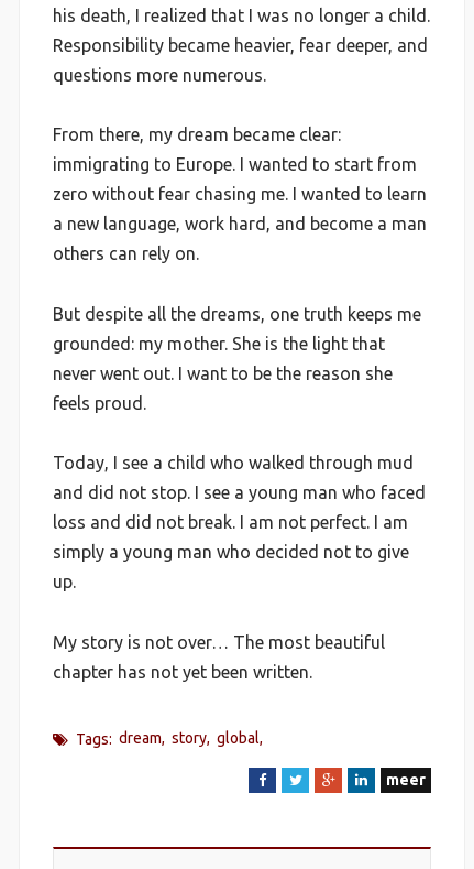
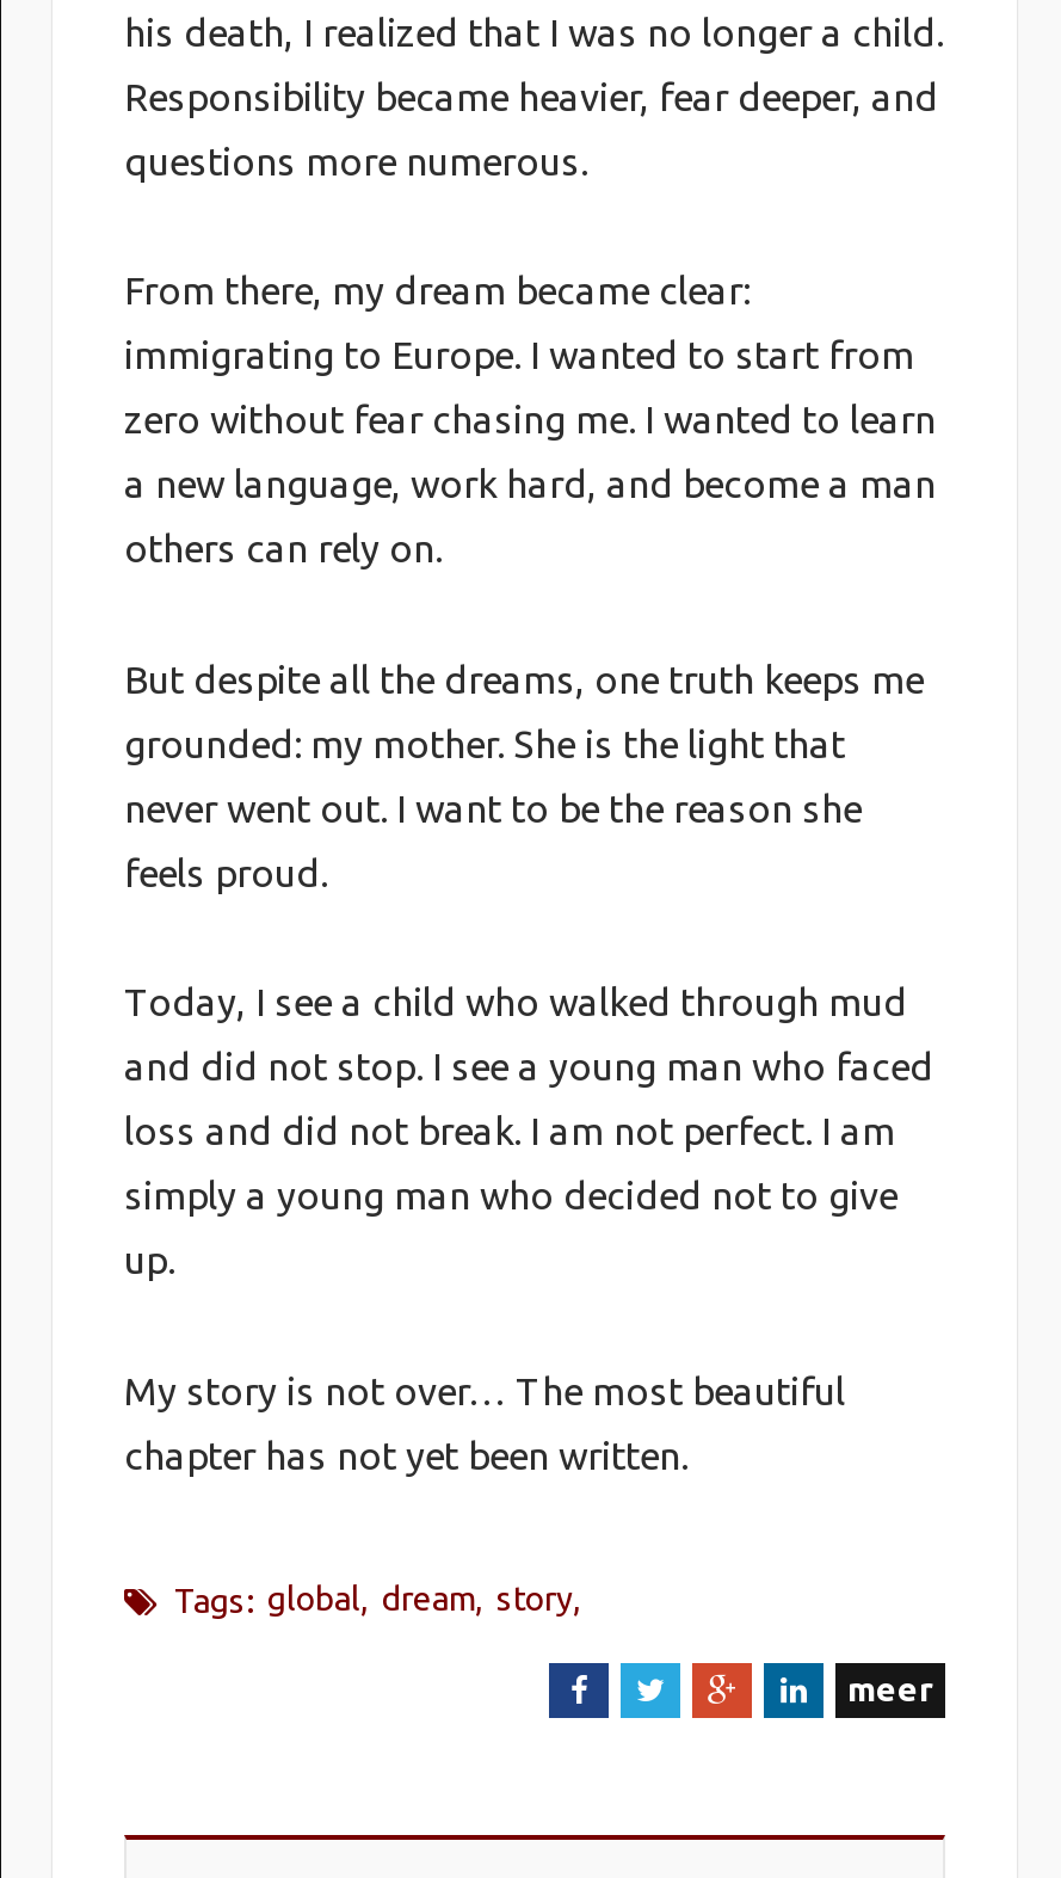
[76,729,260,747] Tags: dream story global -> [174,1579,573,1619] Tags: global dream story

